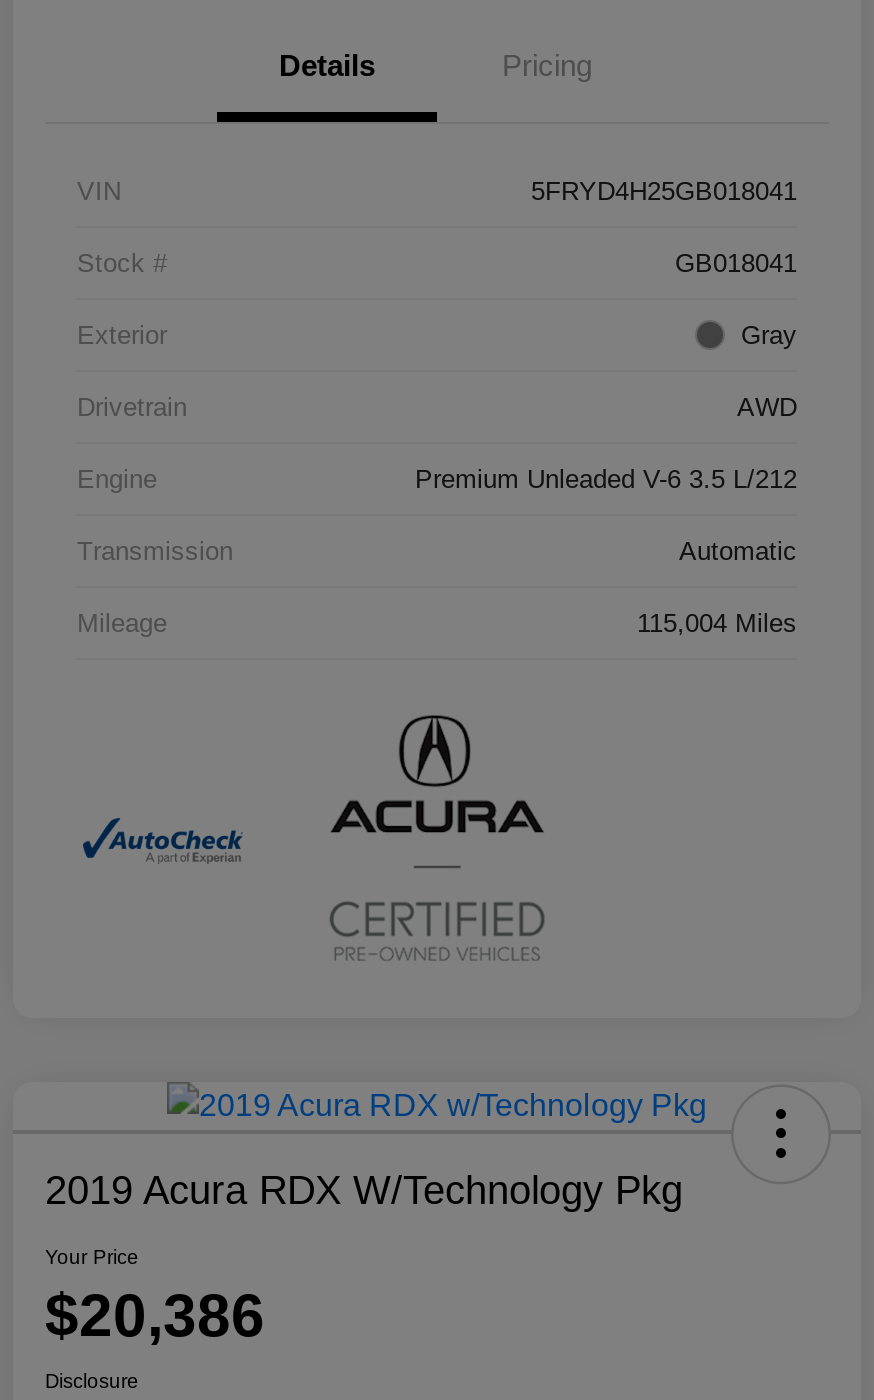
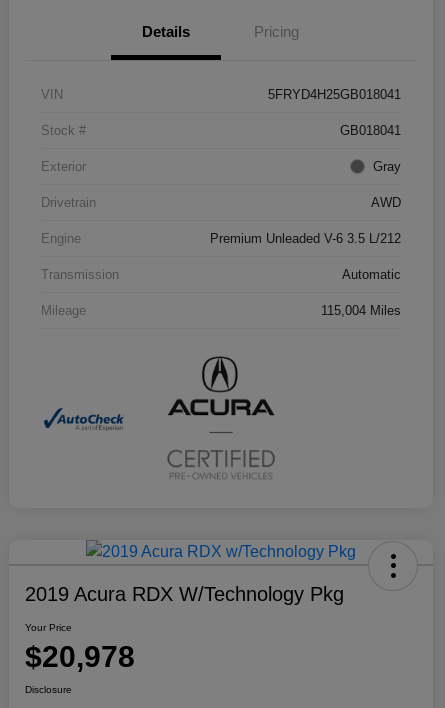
[45,1281,265,1347] $20,386 -> [25,640,135,673] $20,978

